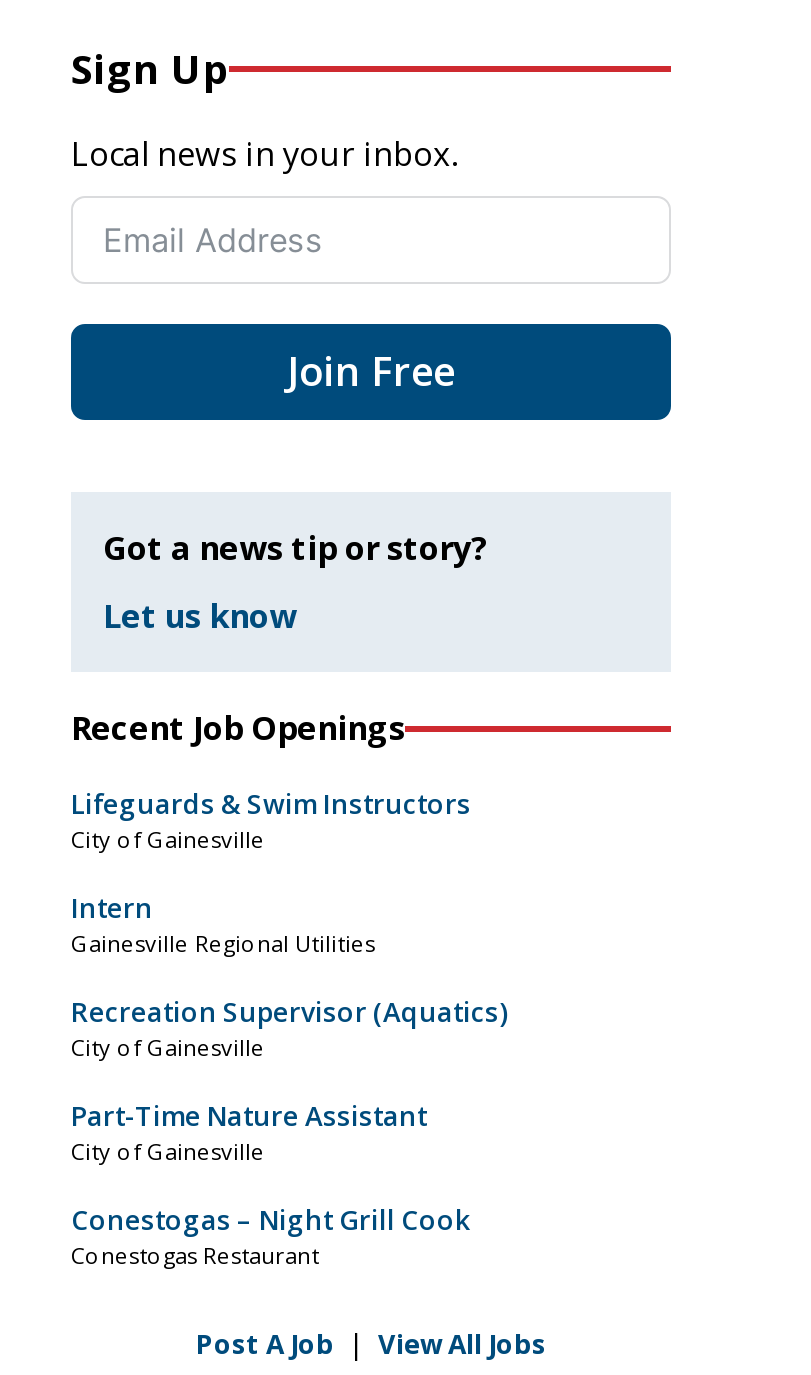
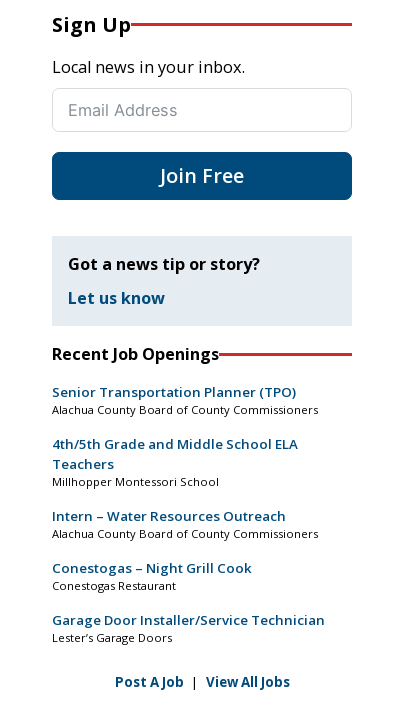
[71,787,507,1167] Lifeguards & Swim Instructors | City of Gainesville | Intern | Gainesville Regional Utilities | Recreation Supervisor (Aquatics) | City of Gainesville | Part-Time Nature Assistant | City of Gainesville -> [52,383,318,541] Senior Transportation Planner (TPO) | Alachua County Board of County Commissioners | 4th/5th Grade and Middle School ELA | Teachers | Millhopper Montessori School | Intern – Water Resources Outreach | Alachua County Board of County Commissioners
moved [71,1203,471,1271] -> [52,559,252,593]: Conestogas – Night Grill Cook | Conestogas Restaurant
none -> [52,611,325,645] Garage Door Installer/Service Technician | Lester’s Garage Doors

